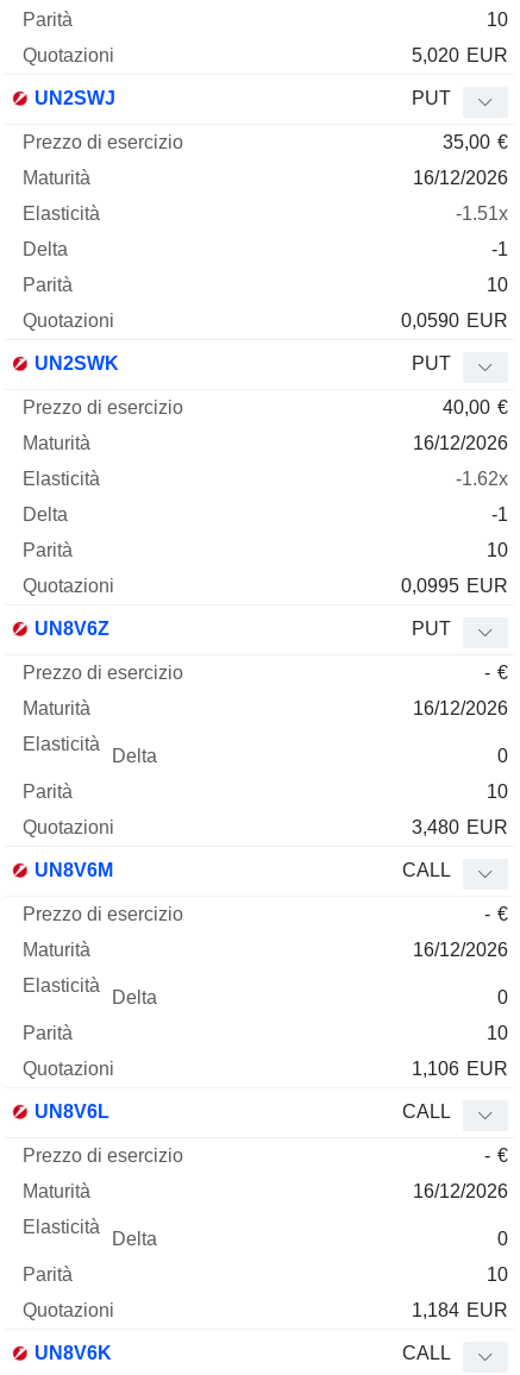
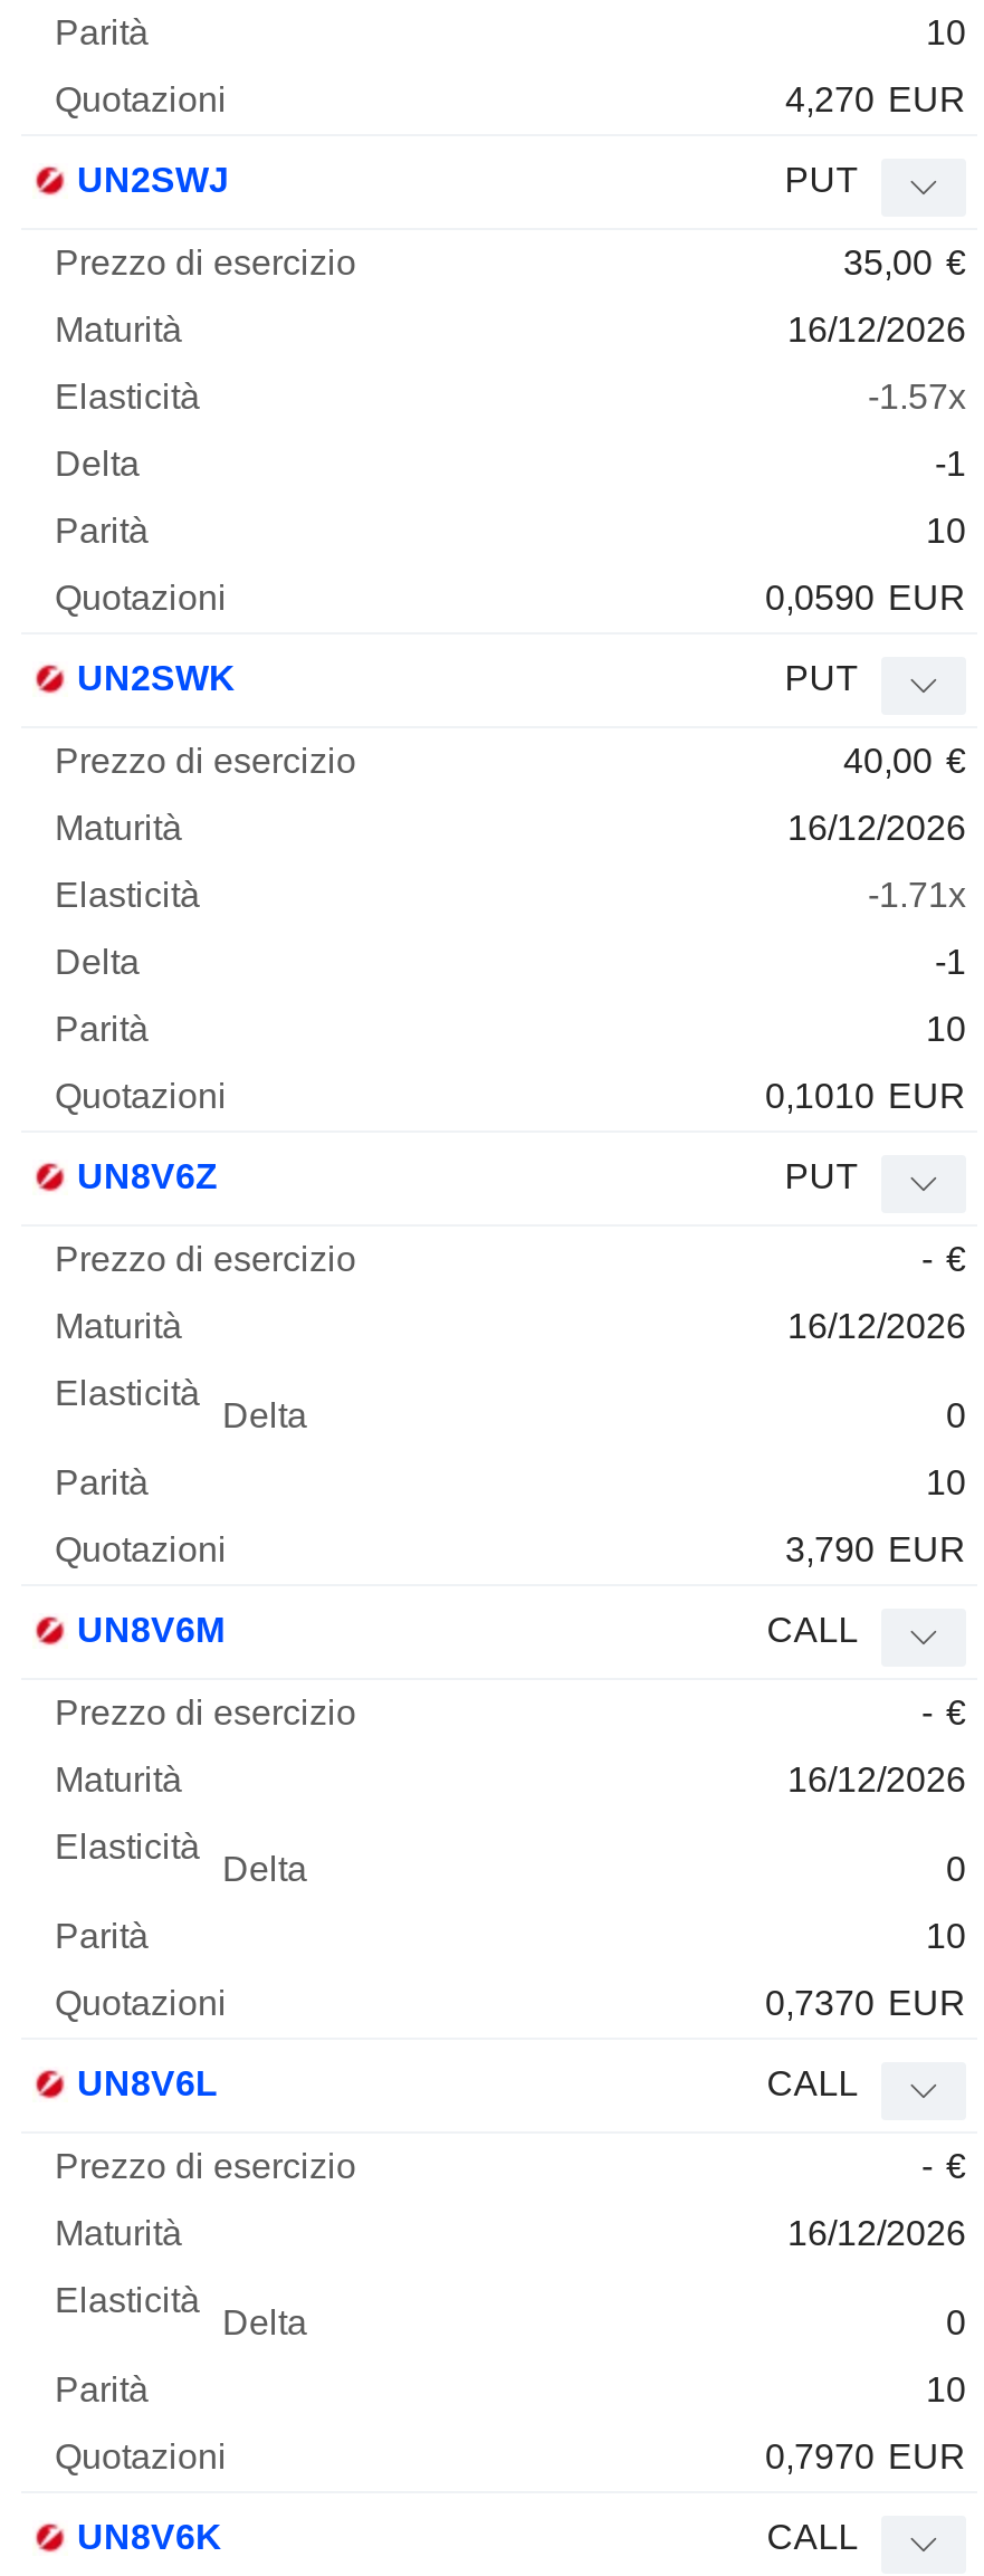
[412,45,508,66] 5,020 EUR -> [785,81,966,119] 4,270 EUR
[456,204,508,224] -1.51x -> [868,378,966,416] -1.57x
[456,469,508,489] -1.62x -> [868,876,966,914] -1.71x
[401,576,508,596] 0,0995 EUR -> [765,1077,966,1115] 0,1010 EUR
[412,817,508,838] 3,480 EUR -> [785,1531,966,1569] 3,790 EUR
[412,1059,508,1079] 1,106 EUR -> [765,1984,966,2022] 0,7370 EUR
[412,1300,508,1321] 1,184 EUR -> [765,2438,966,2476] 0,7970 EUR

